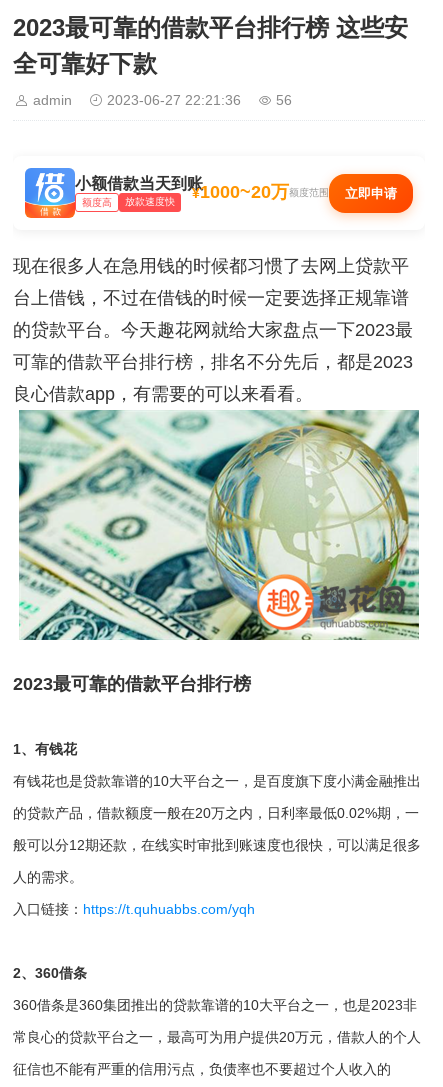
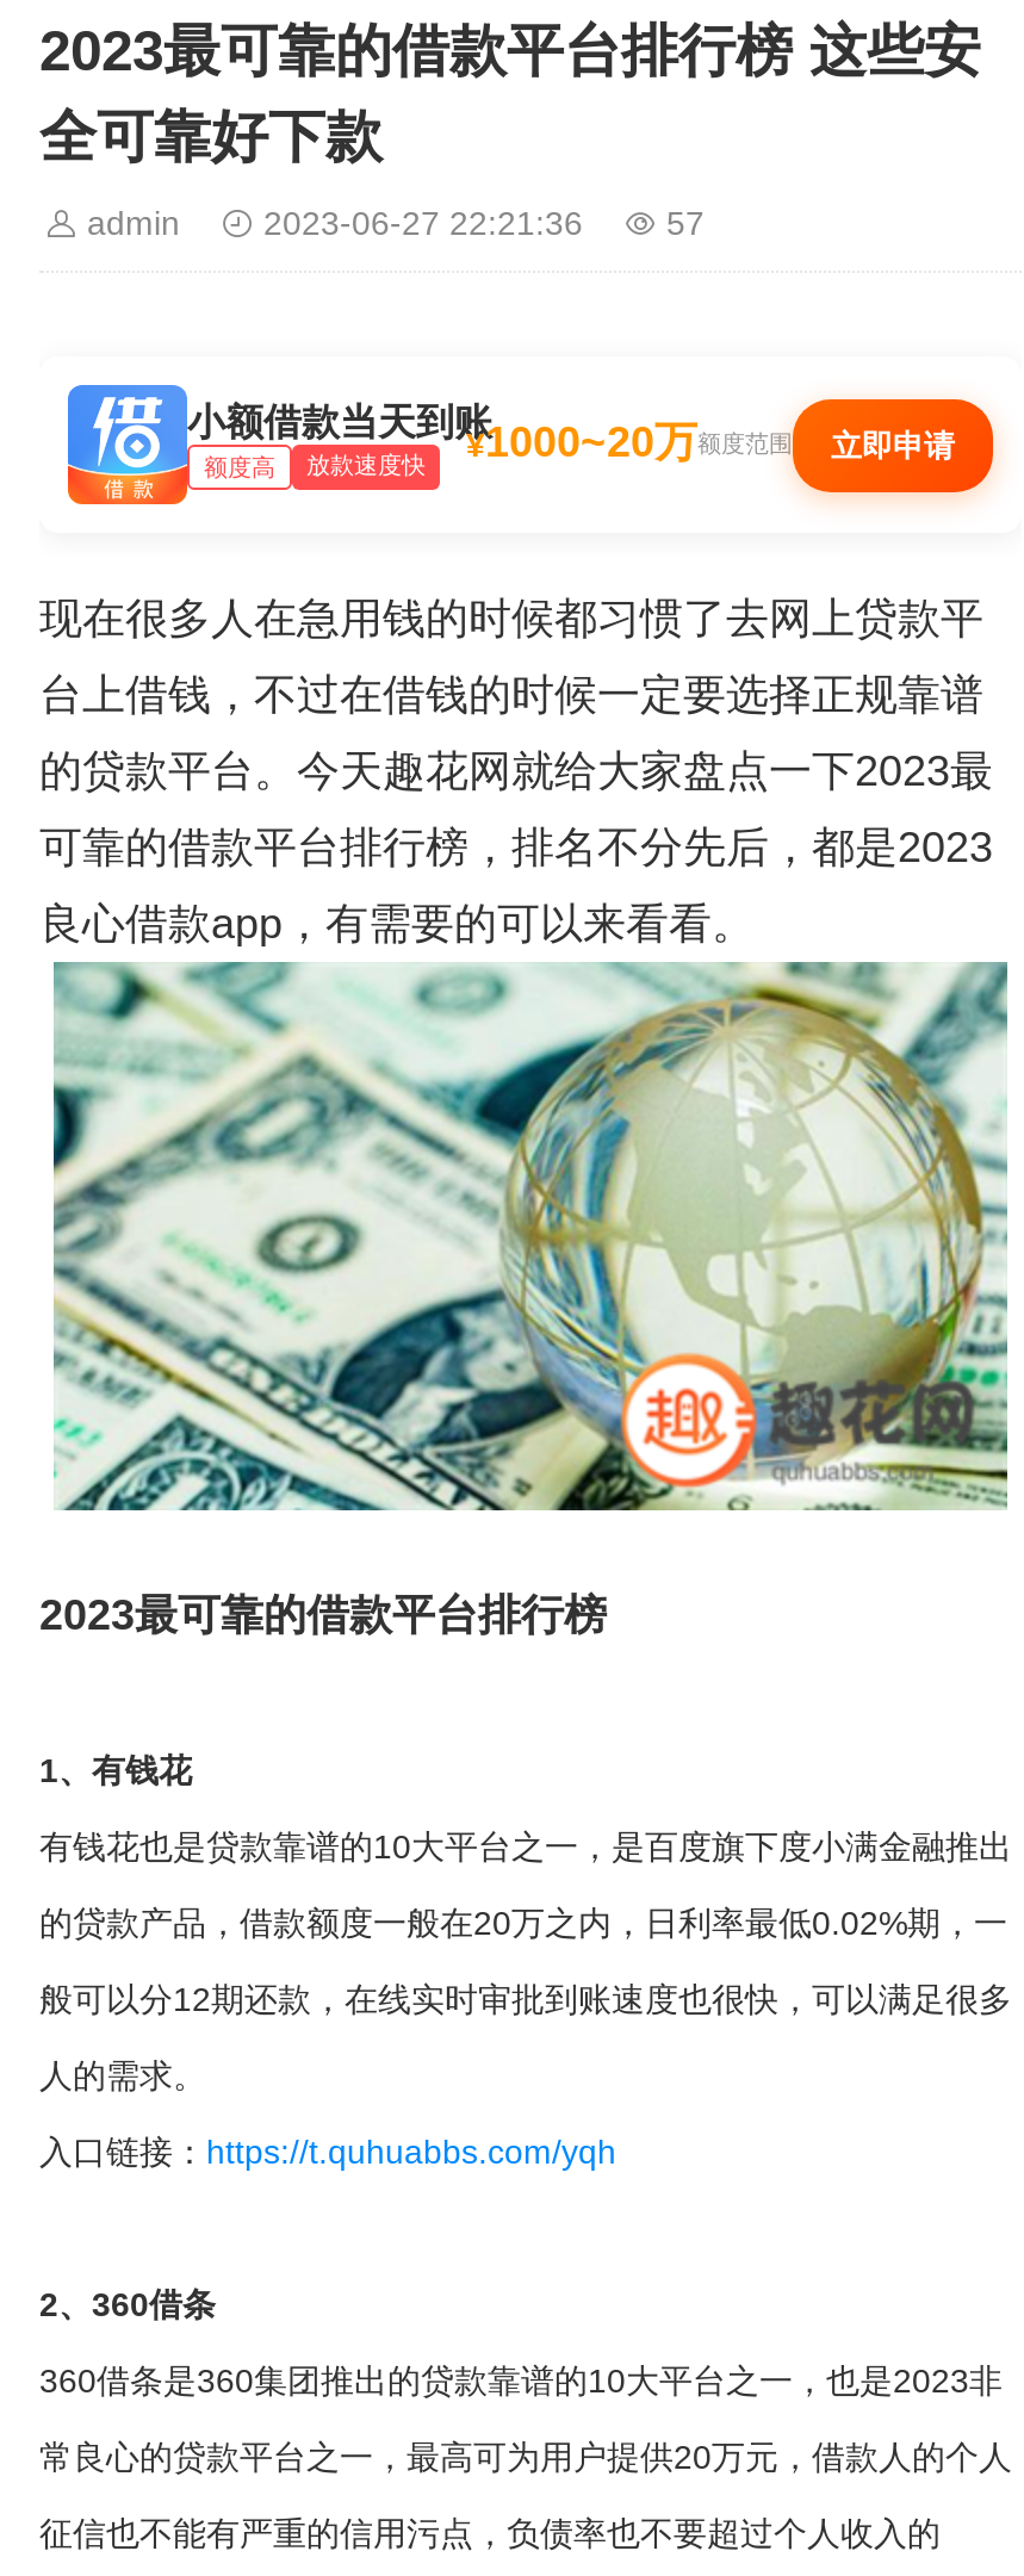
[276,92,292,108] 56 -> [666,204,705,242] 57

